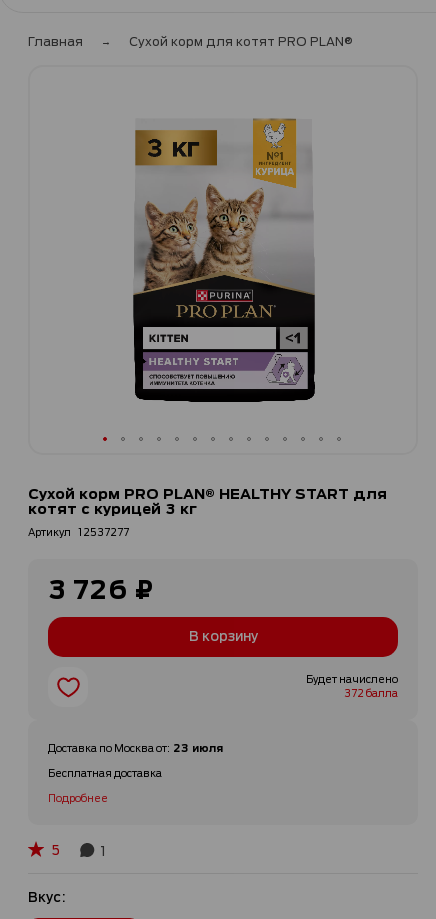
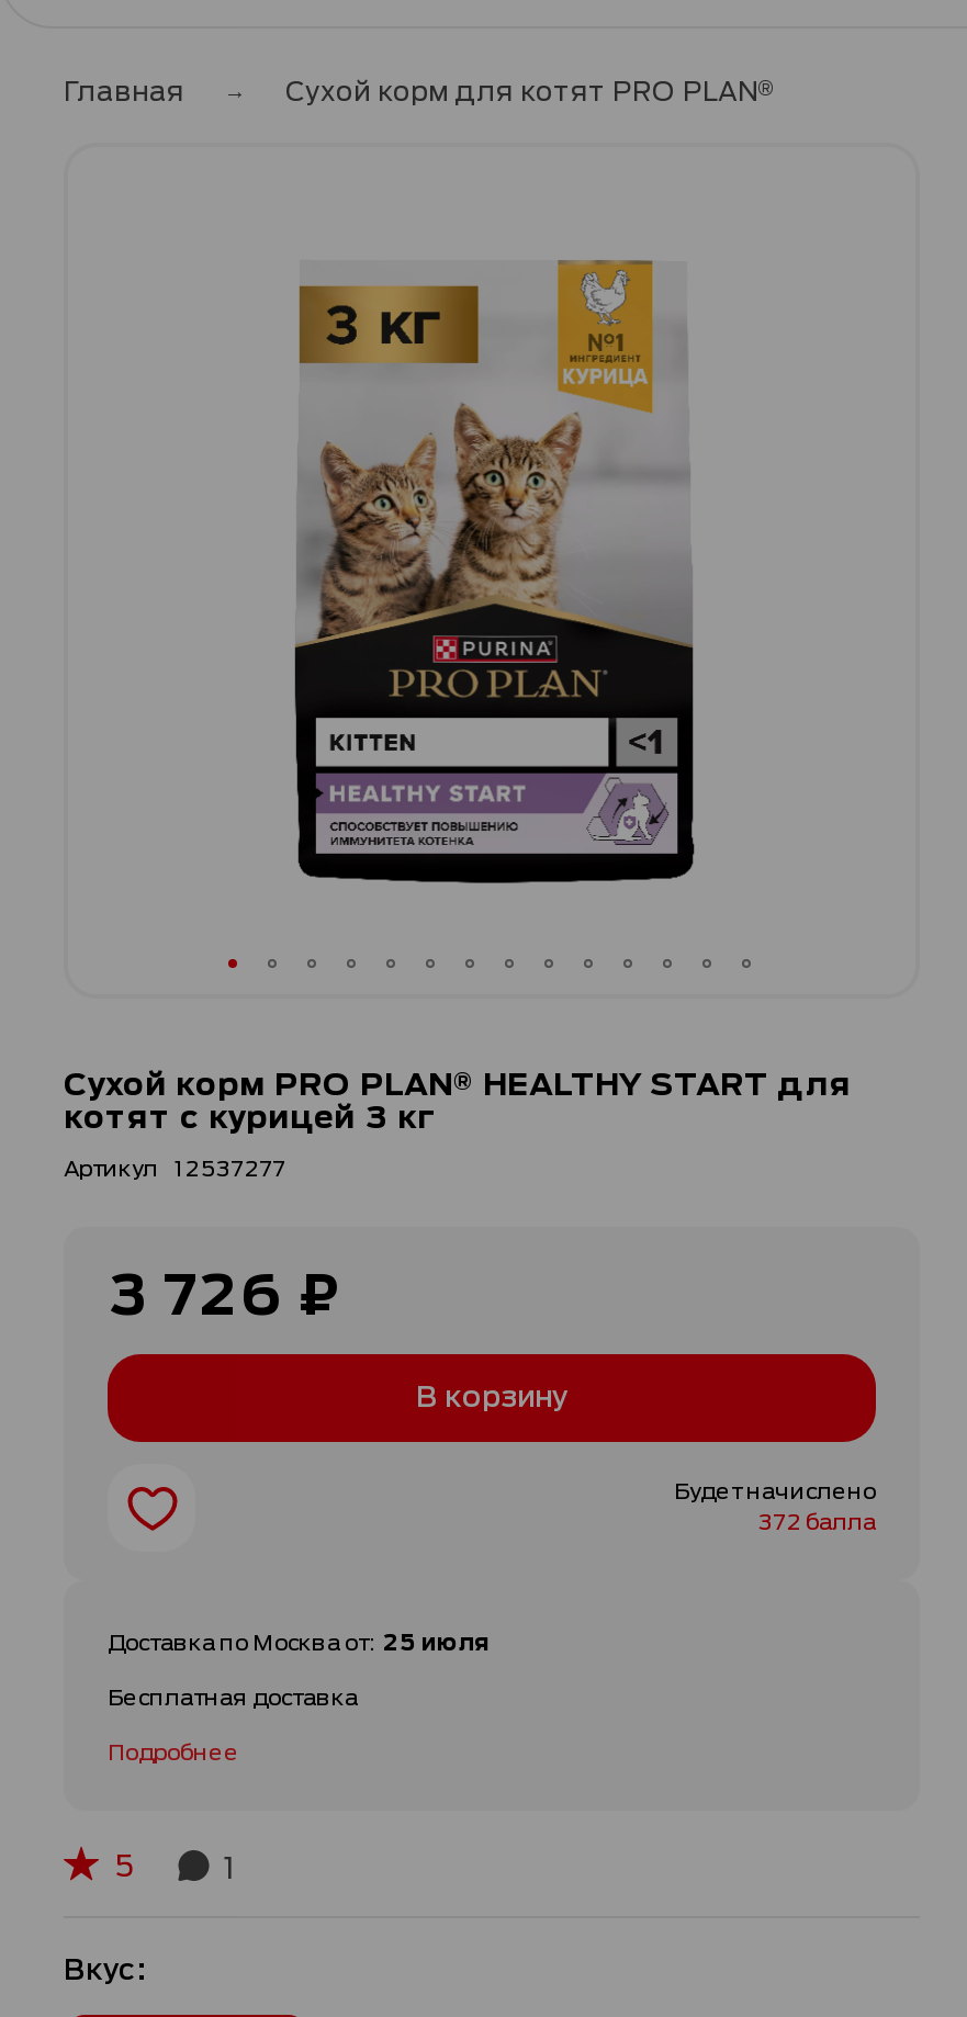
[48,739,223,755] Доставка по Москва от: 23 июля -> [108,1622,490,1657] Доставка по Москва от: 25 июля

